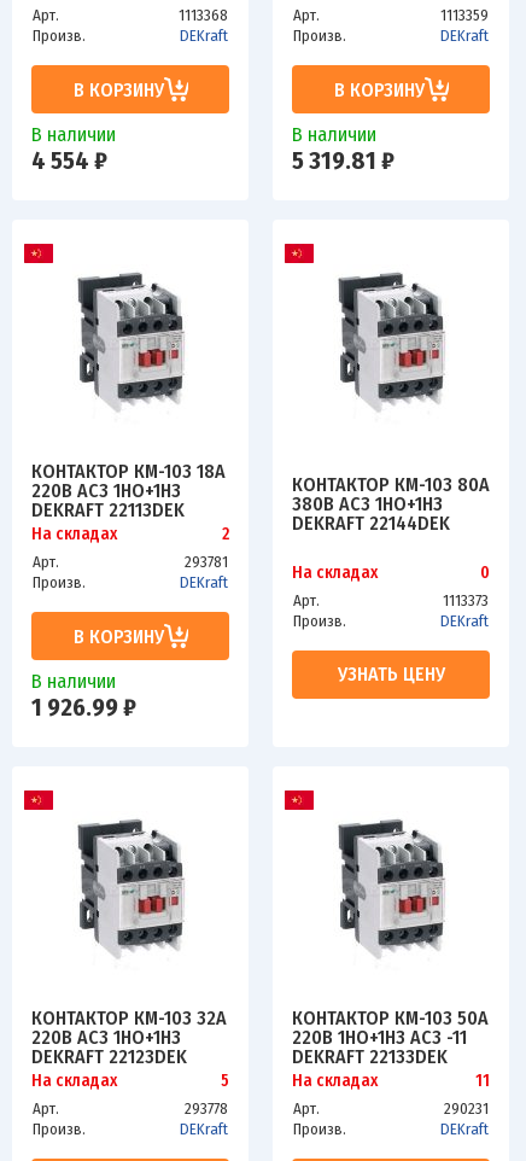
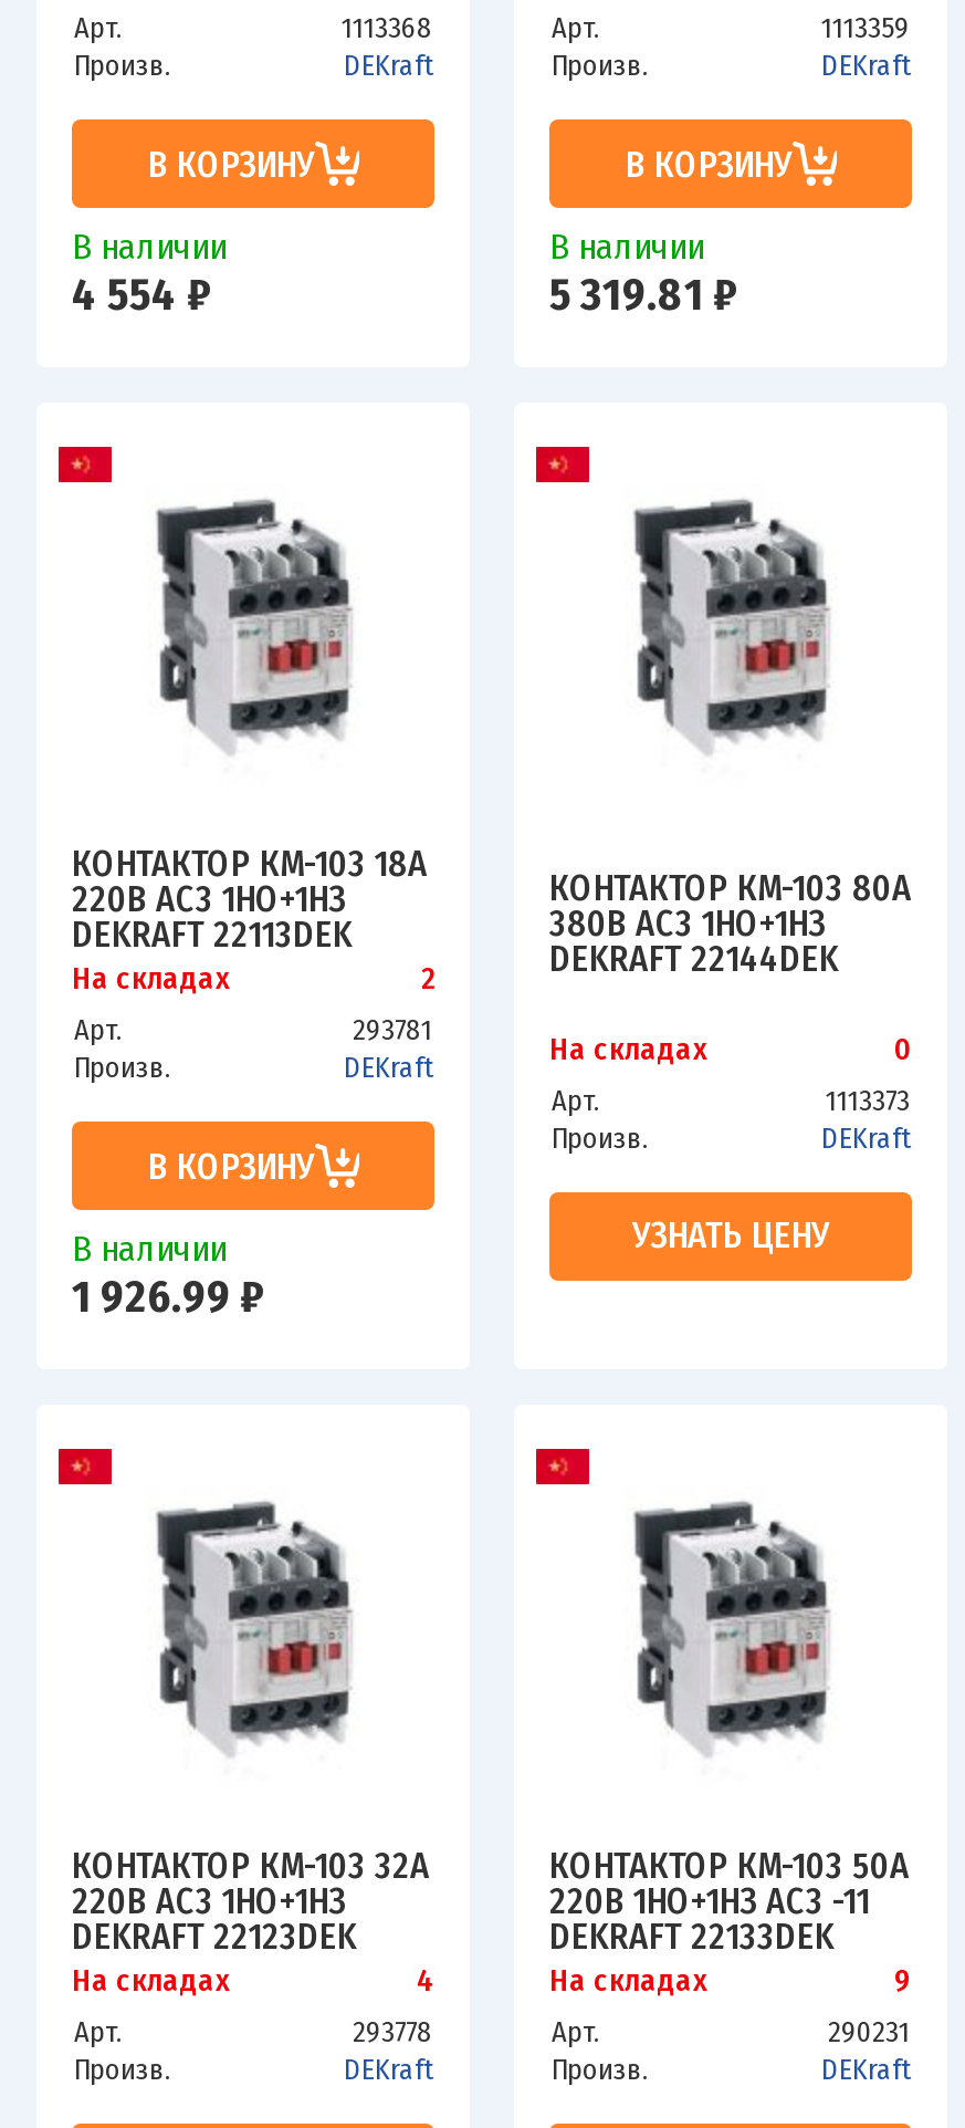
[221,1070,229,1091] 5 -> [417,1962,434,2000] 4
[475,1070,490,1091] 11 -> [894,1962,912,2000] 9

